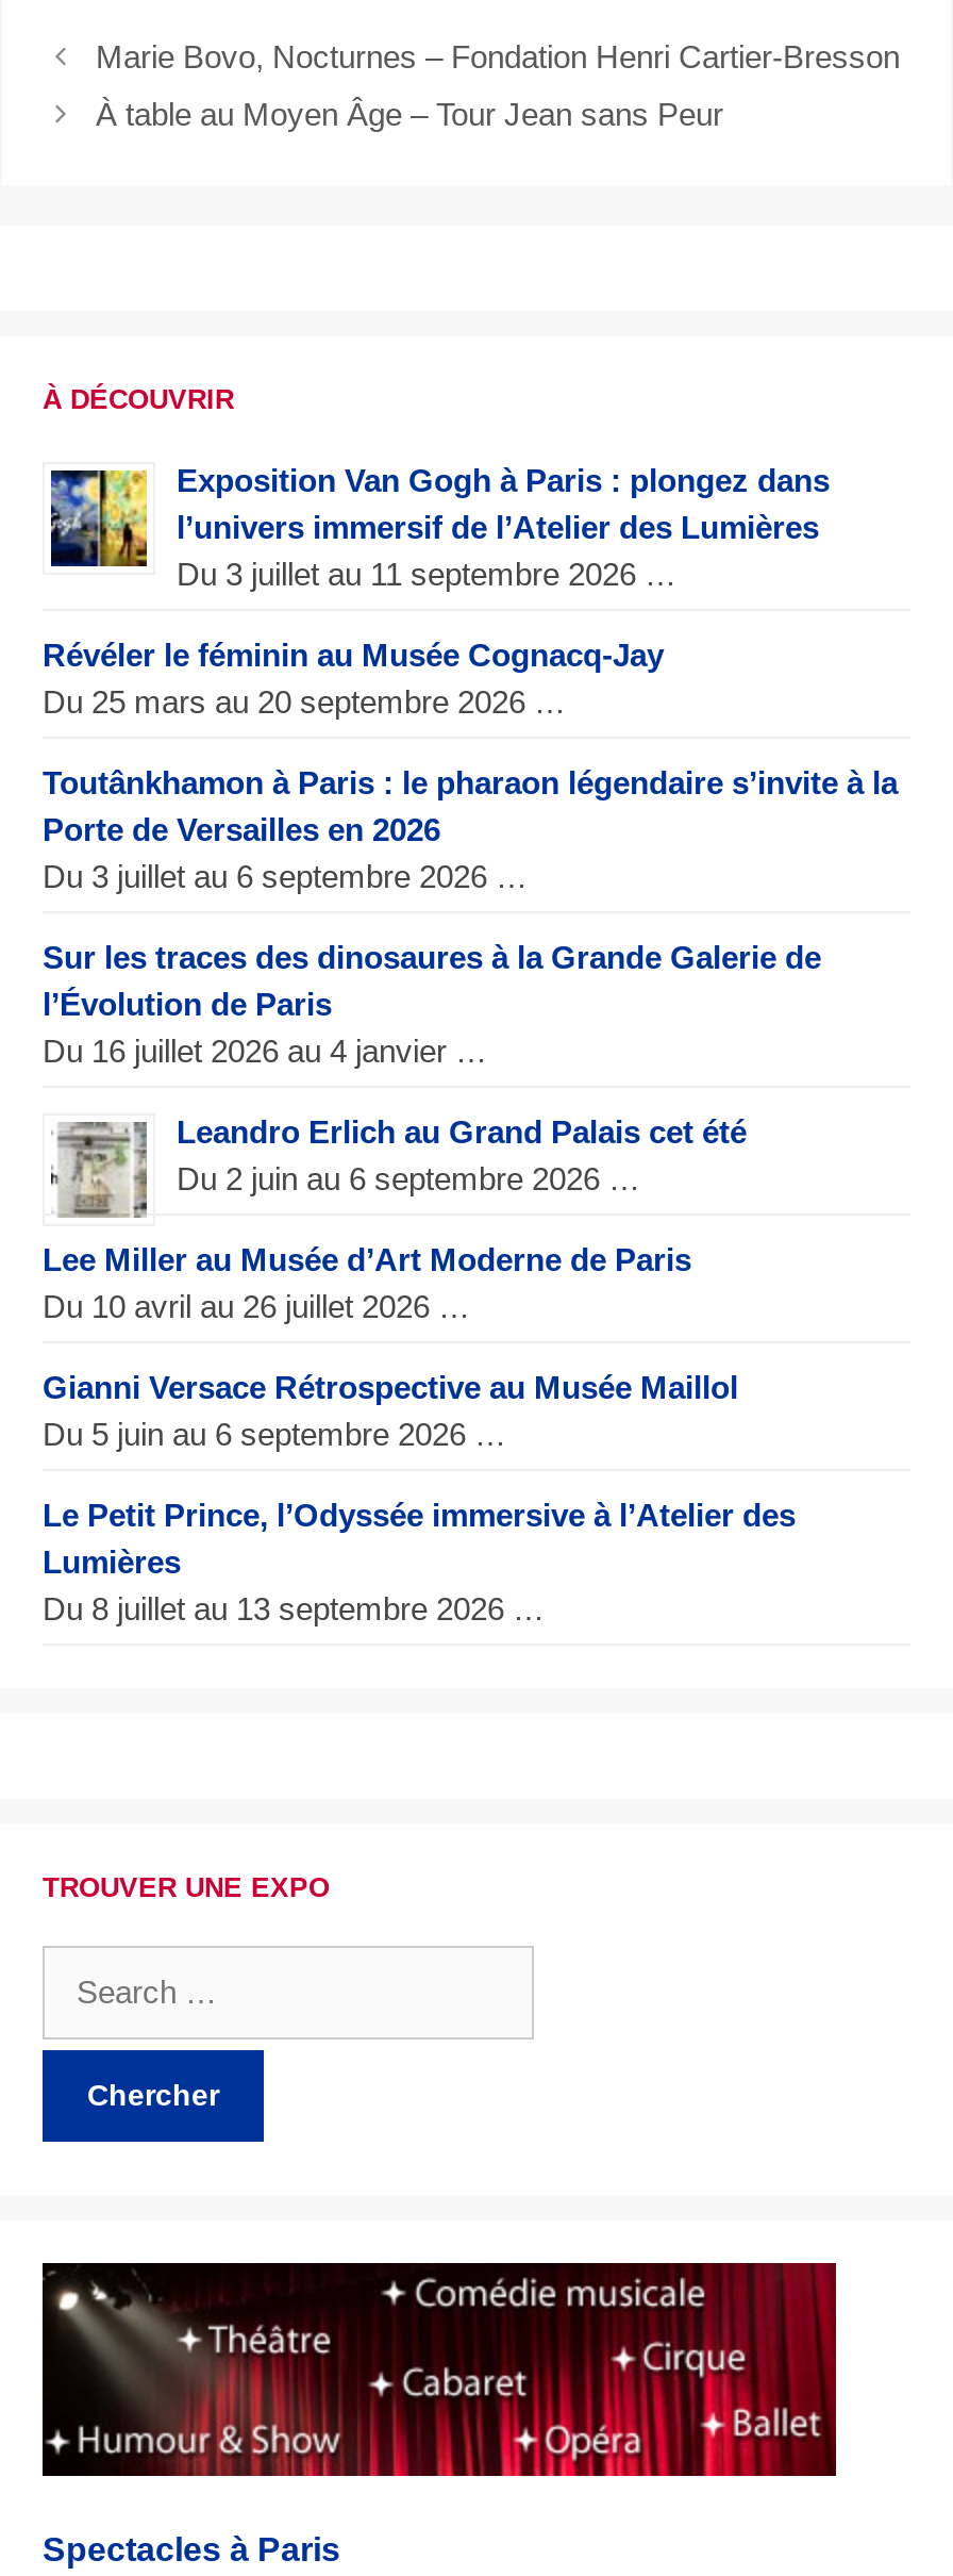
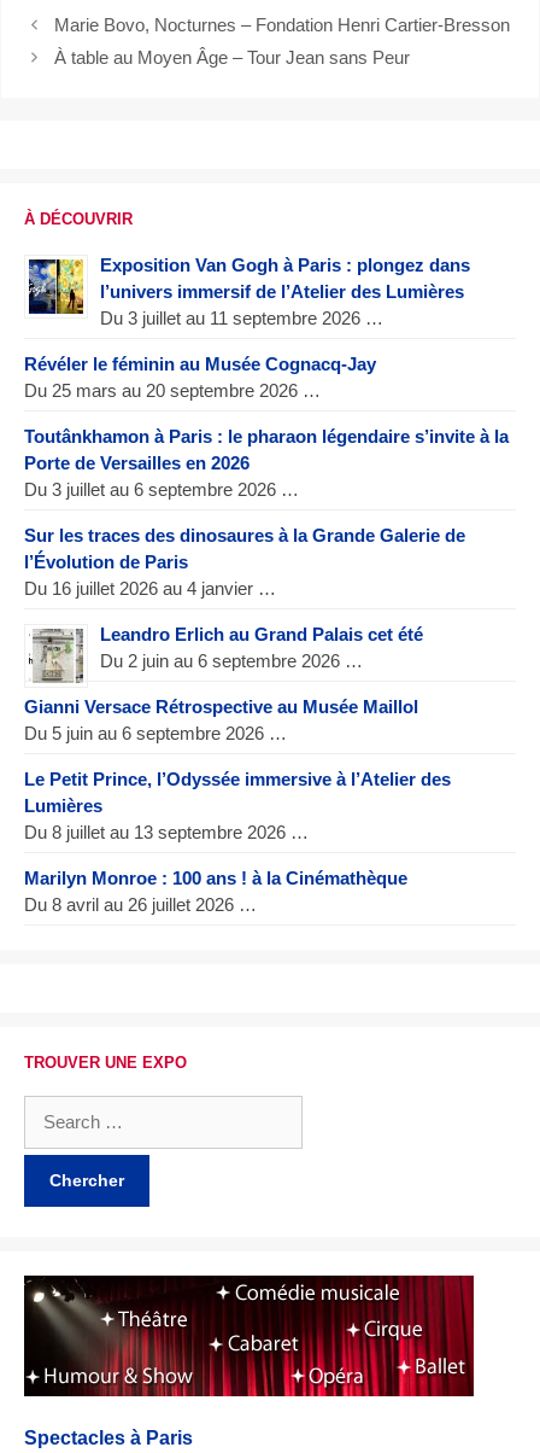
[43,1241,691,1324] Lee Miller au Musée d’Art Moderne de Paris | Du 10 avril au 26 juillet 2026 … -> none
moved [43,1368,796,1626] -> [24,696,451,842]: Gianni Versace Rétrospective au Musée Maillol | Du 5 juin au 6 septembre 2026 … | Le Petit Prince, l’Odyssée immersive à l’Atelier des | Lumières | Du 8 juillet au 13 septembre 2026 …
none -> [24,867,407,914] Marilyn Monroe : 100 ans ! à la Cinémathèque | Du 8 avril au 26 juillet 2026 …

